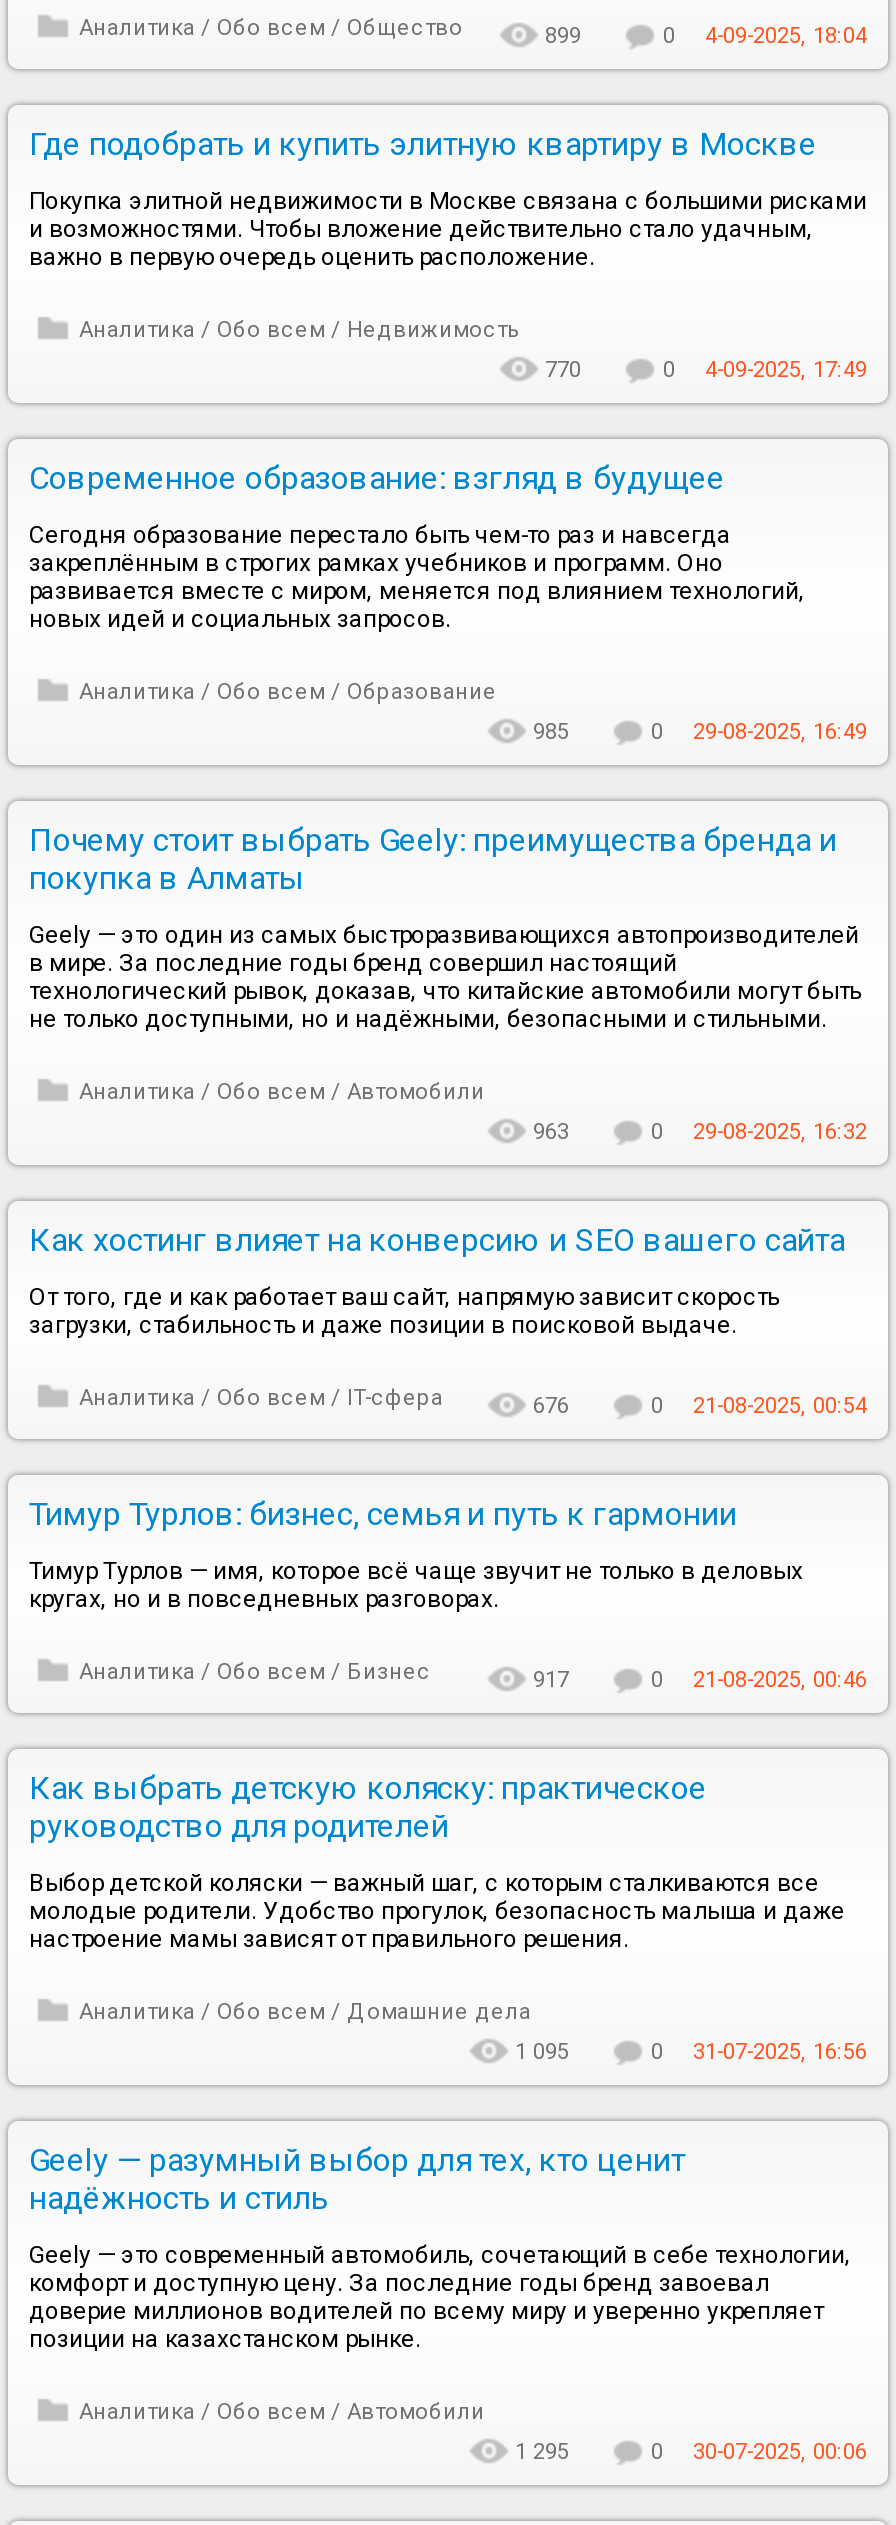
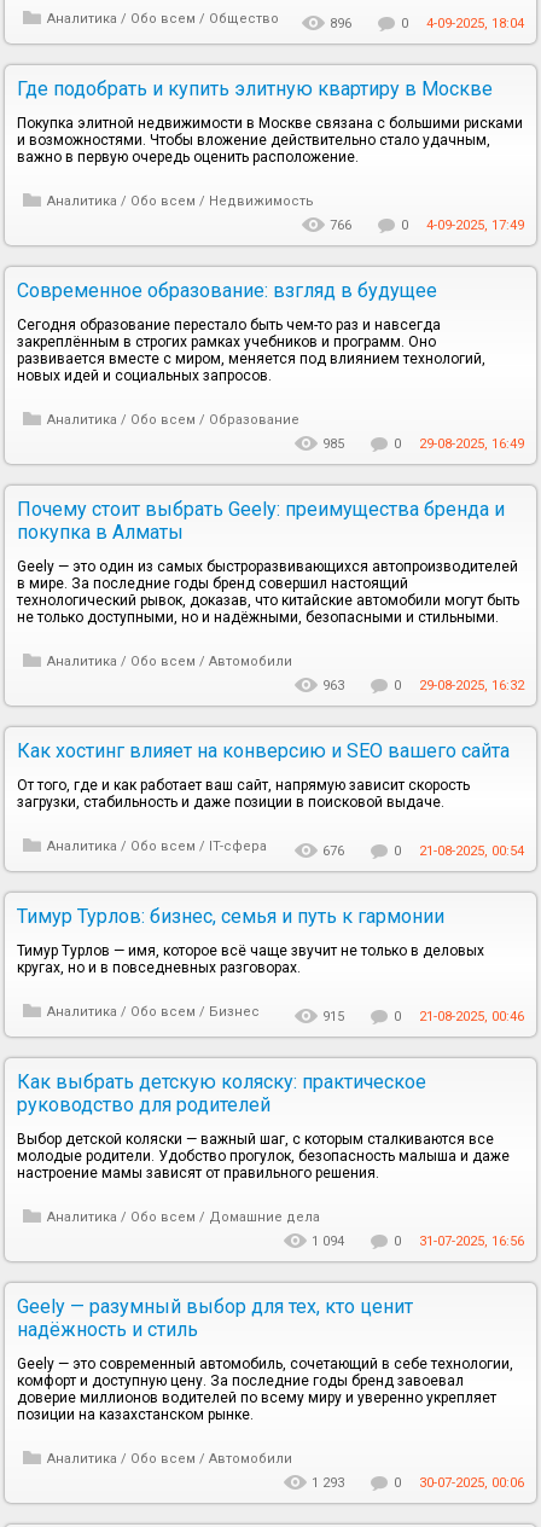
[539,23,587,49] 899 -> [325,16,354,31] 896
[539,357,587,383] 770 -> [325,217,354,233] 766
[527,1667,575,1693] 917 -> [318,1009,347,1024] 915
[509,2039,575,2065] 1 095 -> [307,1233,347,1249] 1 094
[509,2439,575,2465] 1 295 -> [307,1475,347,1491] 1 293

